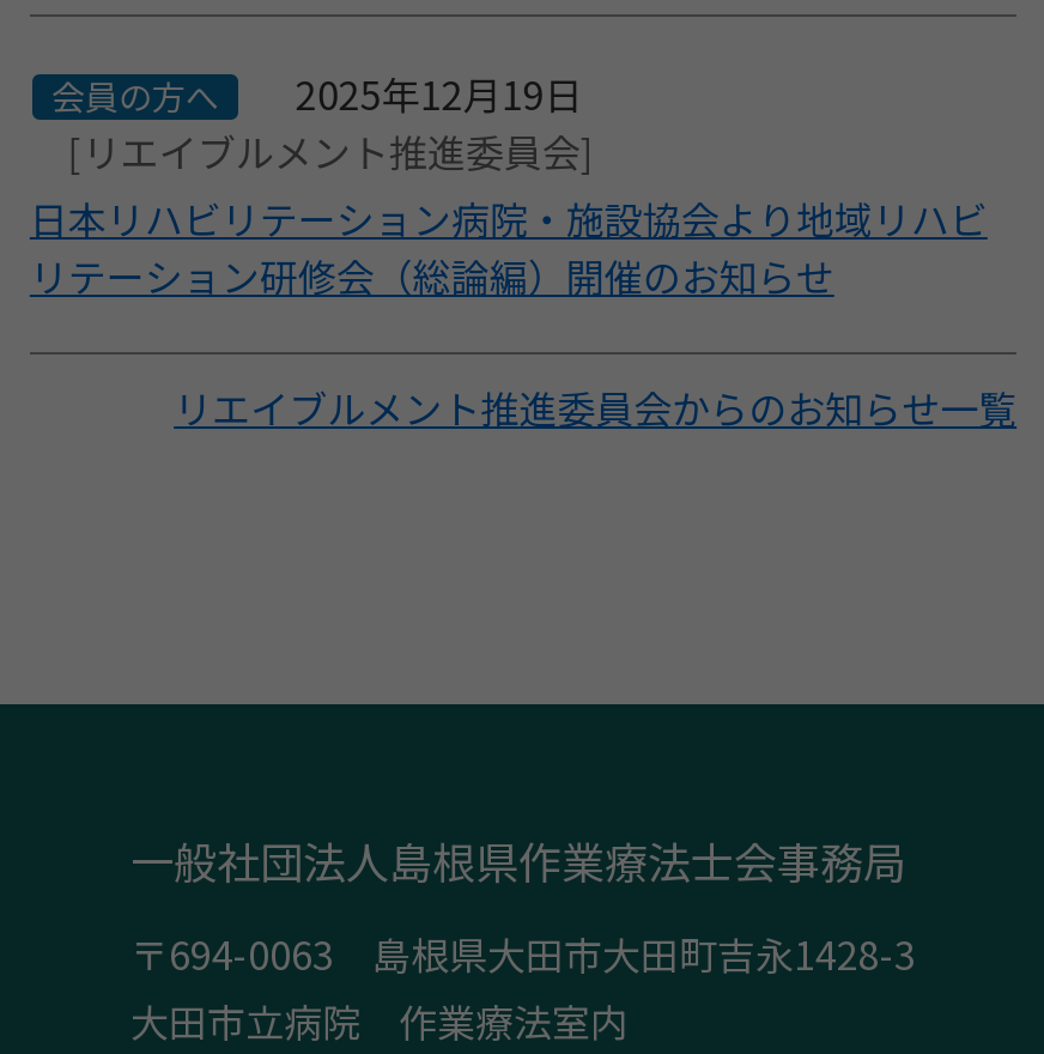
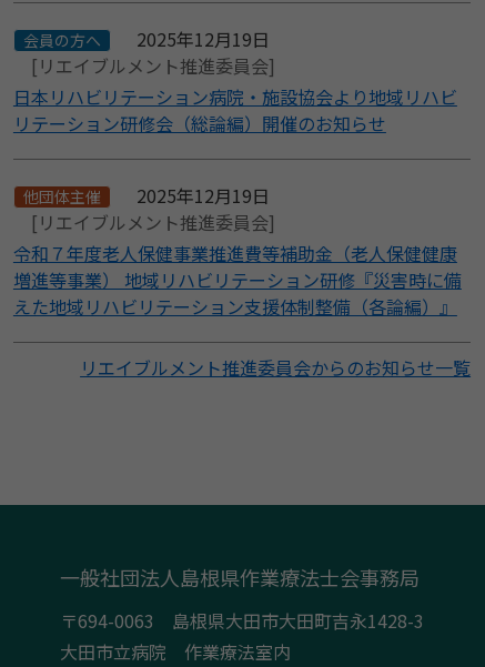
none -> [13,182,462,320] 他団体主催 | 2025年12月19日 | [リエイブルメント推進委員会] | 令和７年度老人保健事業推進費等補助金（老人保健健康 | 増進等事業） 地域リハビリテーション研修『災害時に備 | えた地域リハビリテーション支援体制整備（各論編）』

